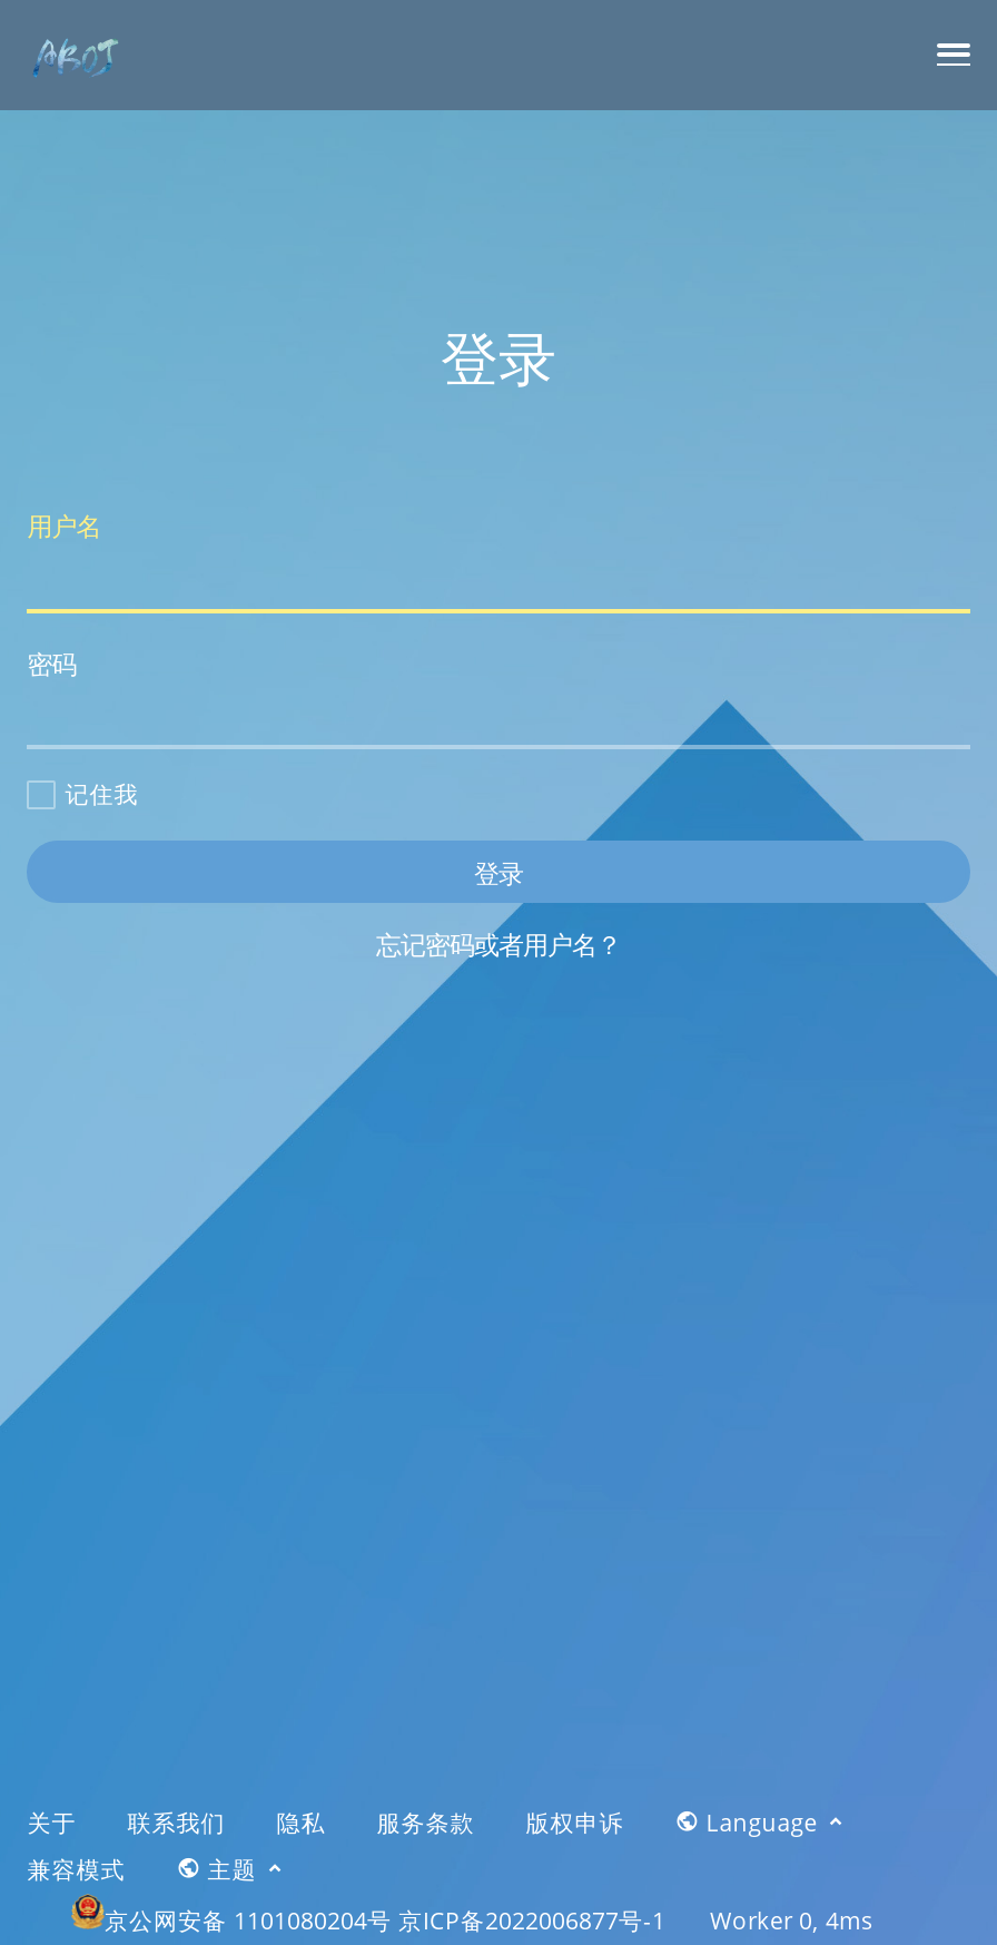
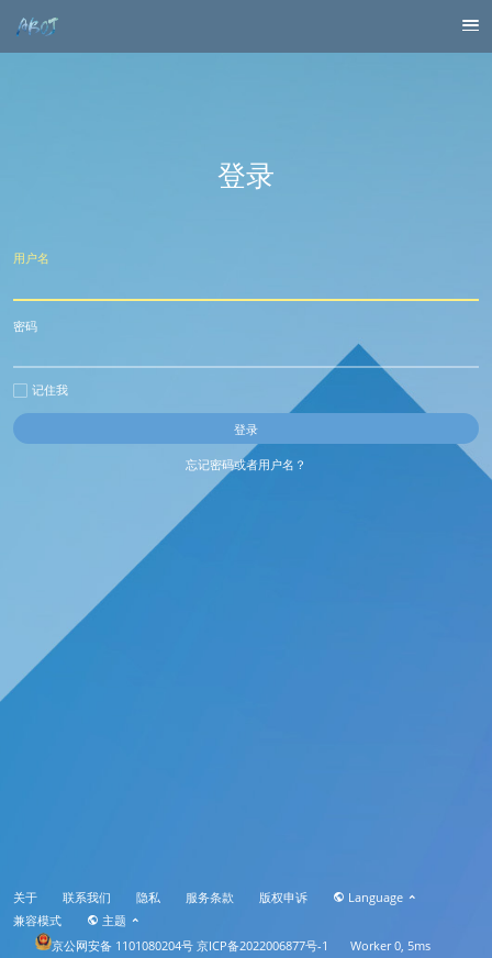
[105,1904,872,1936] 京公网安备 1101080204号 京ICP备2022006877号-1 Worker 0, 4ms -> [52,938,431,953] 京公网安备 1101080204号 京ICP备2022006877号-1 Worker 0, 5ms

